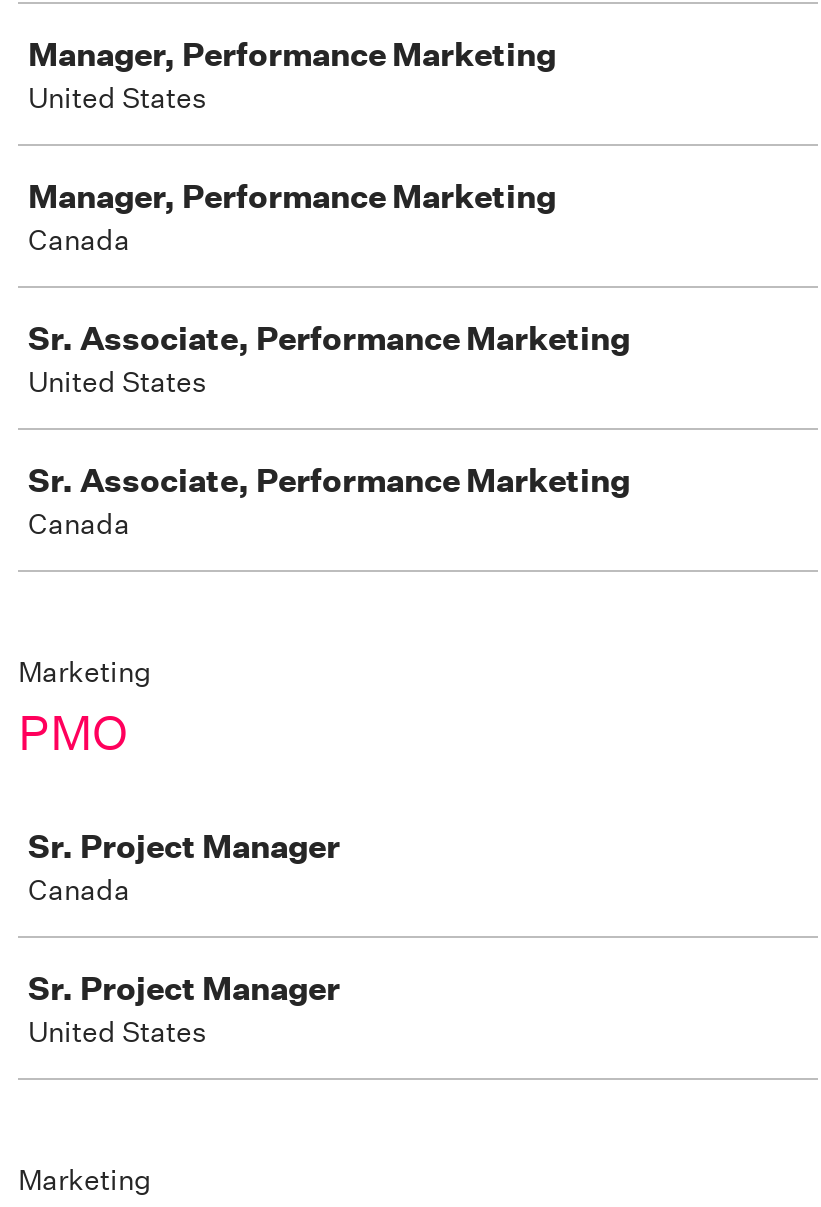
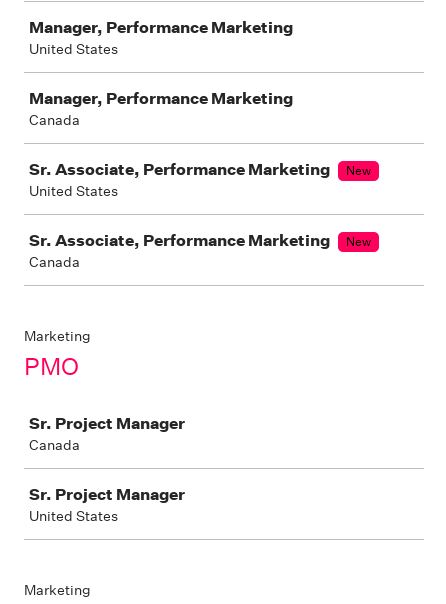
none -> [346,162,371,179] New
none -> [346,233,371,250] New

